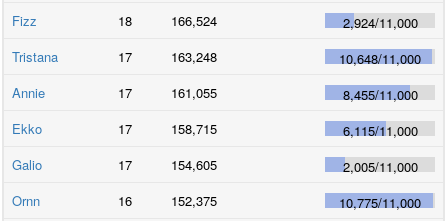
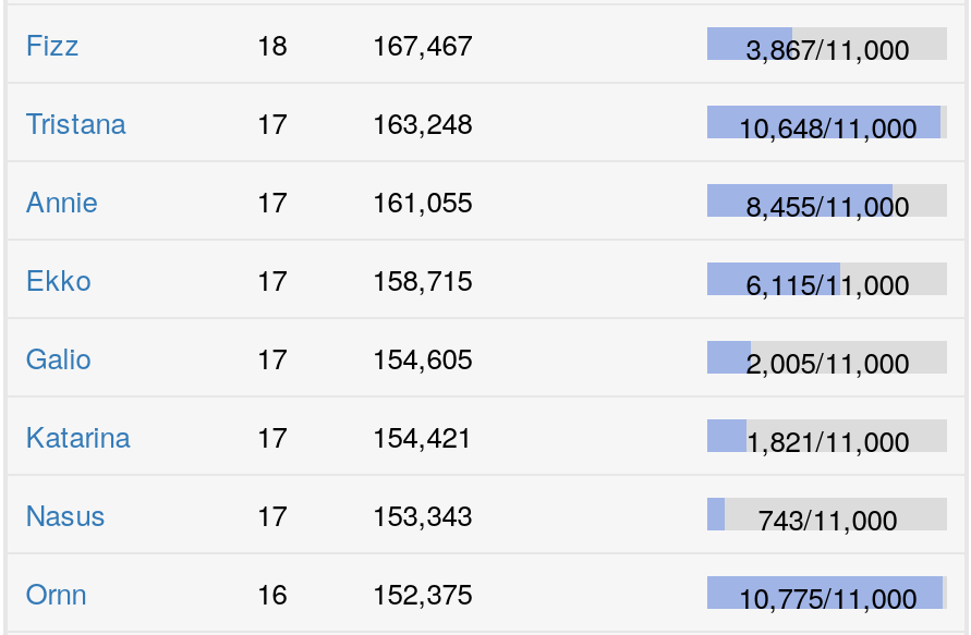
[171,11,217,30] 166,524 -> [372,23,472,64] 167,467
[343,13,418,32] 2,924/11,000 -> [746,27,910,68] 3,867/11,000
none -> [26,415,910,539] Katarina | 17 | 154,421 | 1,821/11,000 | Nasus | 17 | 153,343 | 743/11,000

